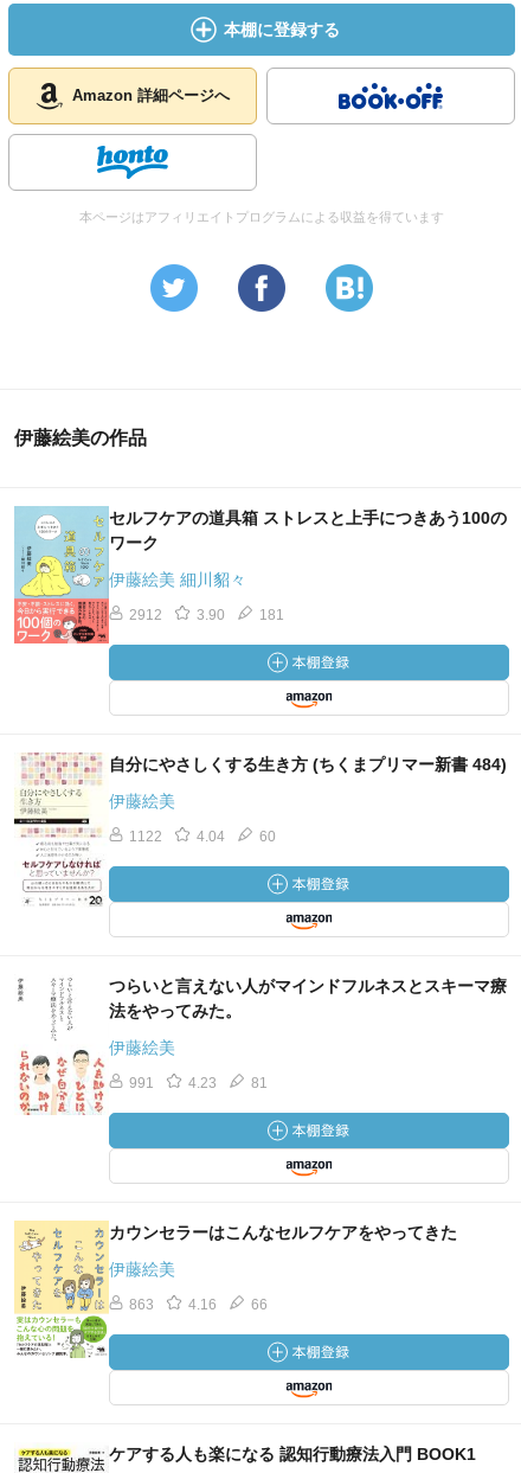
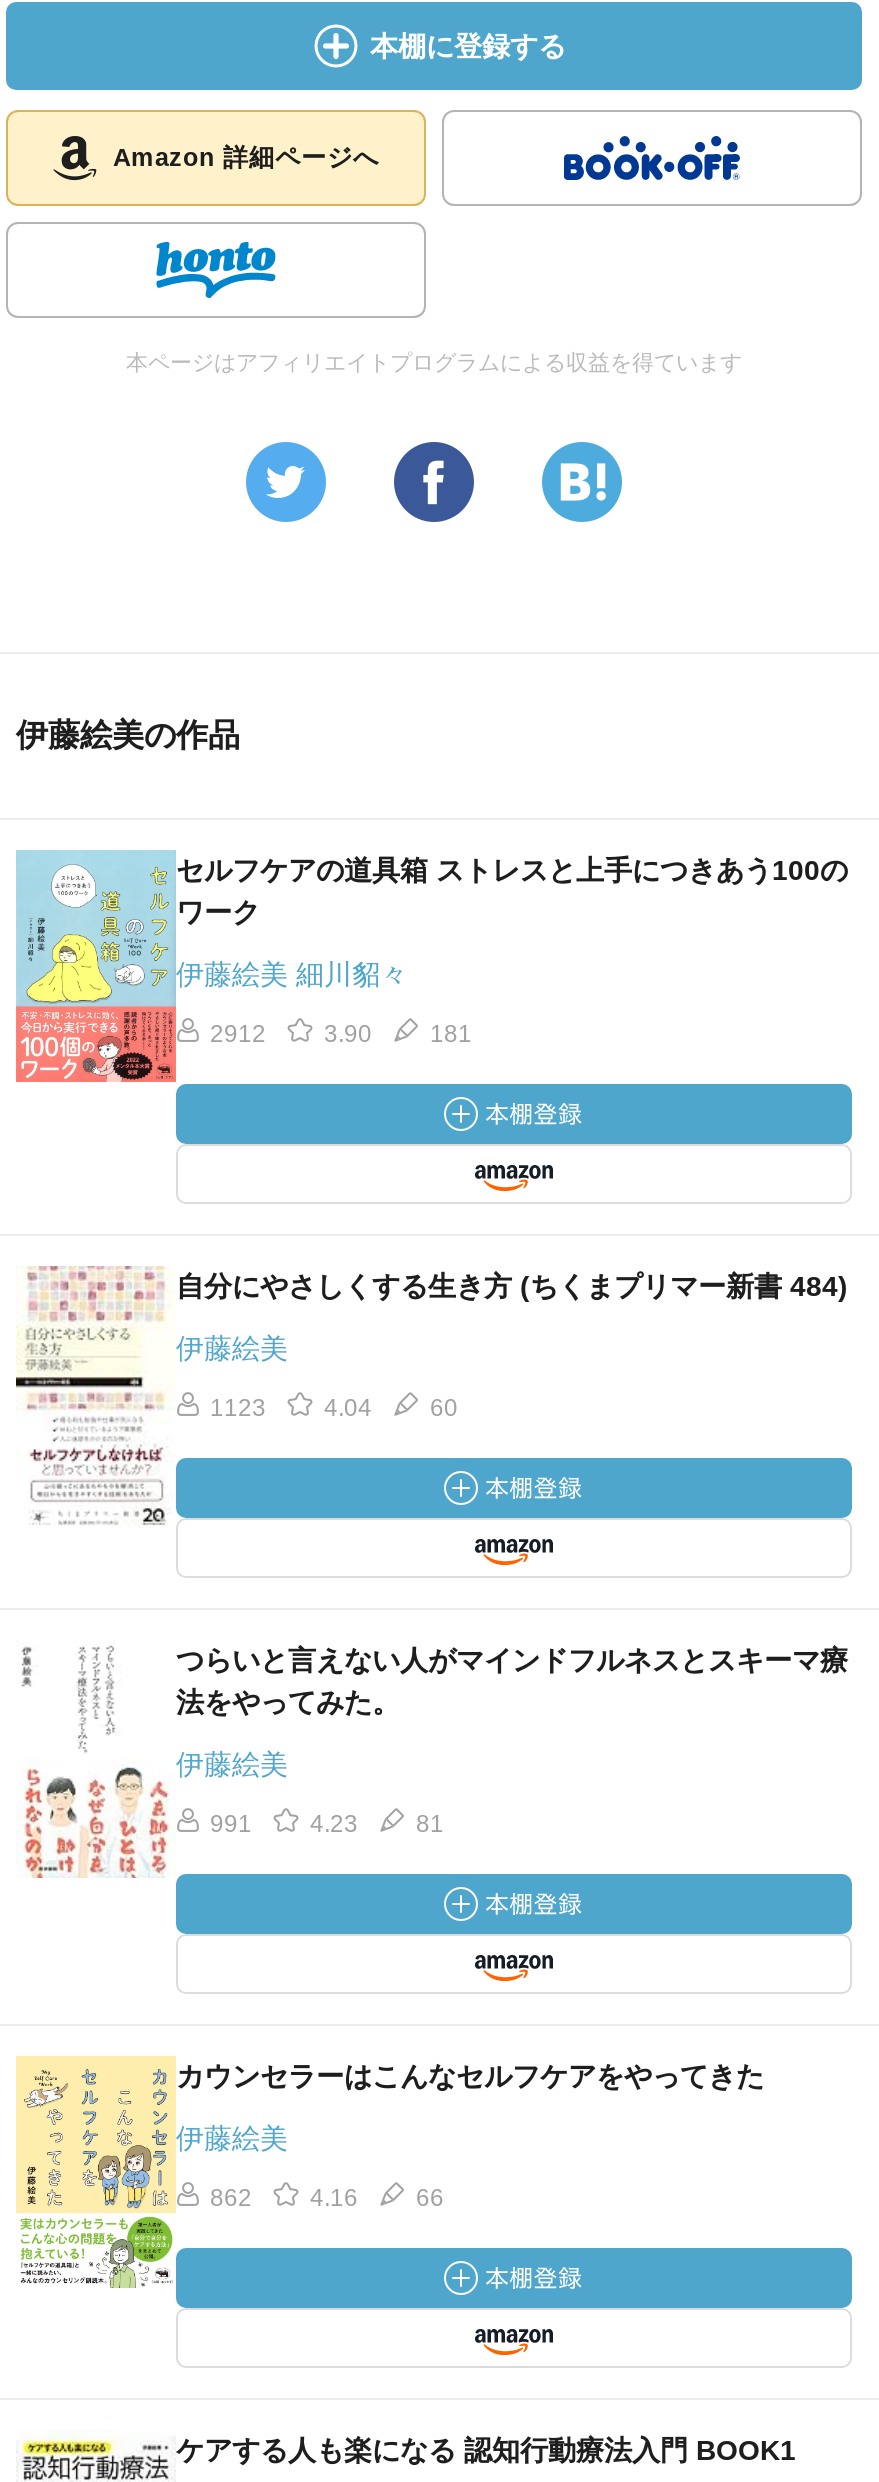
[129,828,162,845] 1122 -> [210,1394,266,1422] 1123
[129,1296,154,1313] 863 -> [210,2184,252,2212] 862

